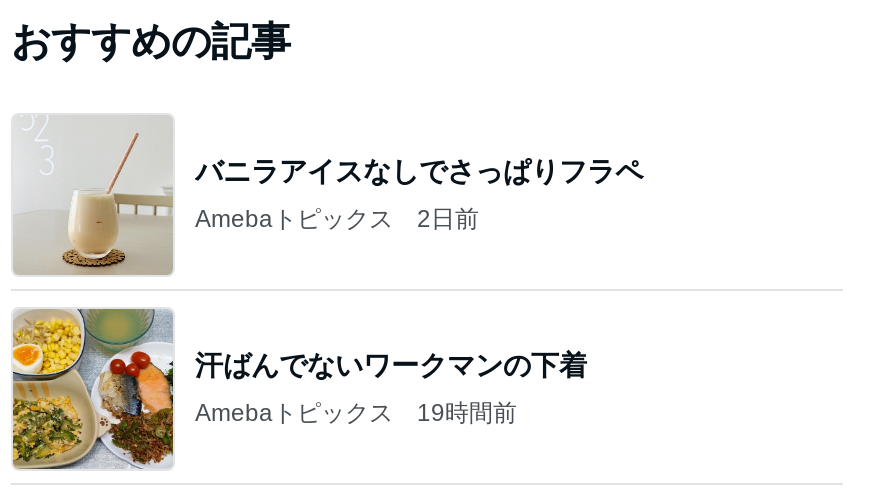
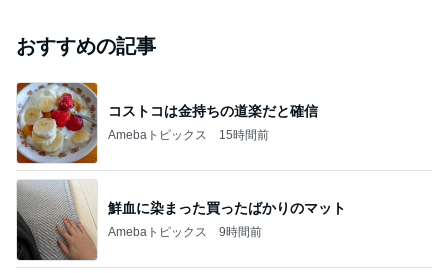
[13,115,643,275] [image] | バニラアイスなしでさっぱりフラペ -> [16,82,318,163] [image] | コストコは金持ちの道楽だと確信
[195,204,479,232] Amebaトピックス 2日前 -> [108,128,269,142] Amebaトピックス 15時間前
[11,307,587,471] [image] | 汗ばんでないワークマンの下着 -> [16,180,346,261] [image] | 鮮血に染まった買ったばかりのマット
[195,398,517,426] Amebaトピックス 19時間前 -> [108,225,262,239] Amebaトピックス 9時間前

